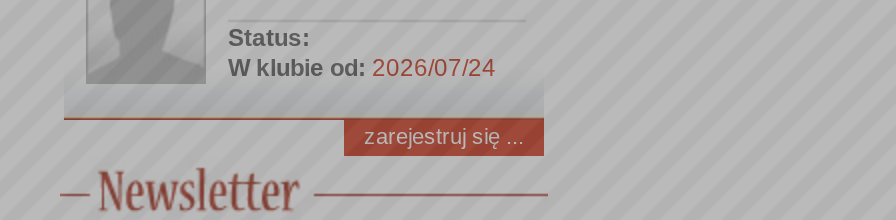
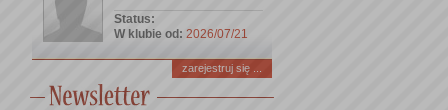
[228,54,496,82] W klubie od: 2026/07/24 -> [114,27,248,41] W klubie od: 2026/07/21

